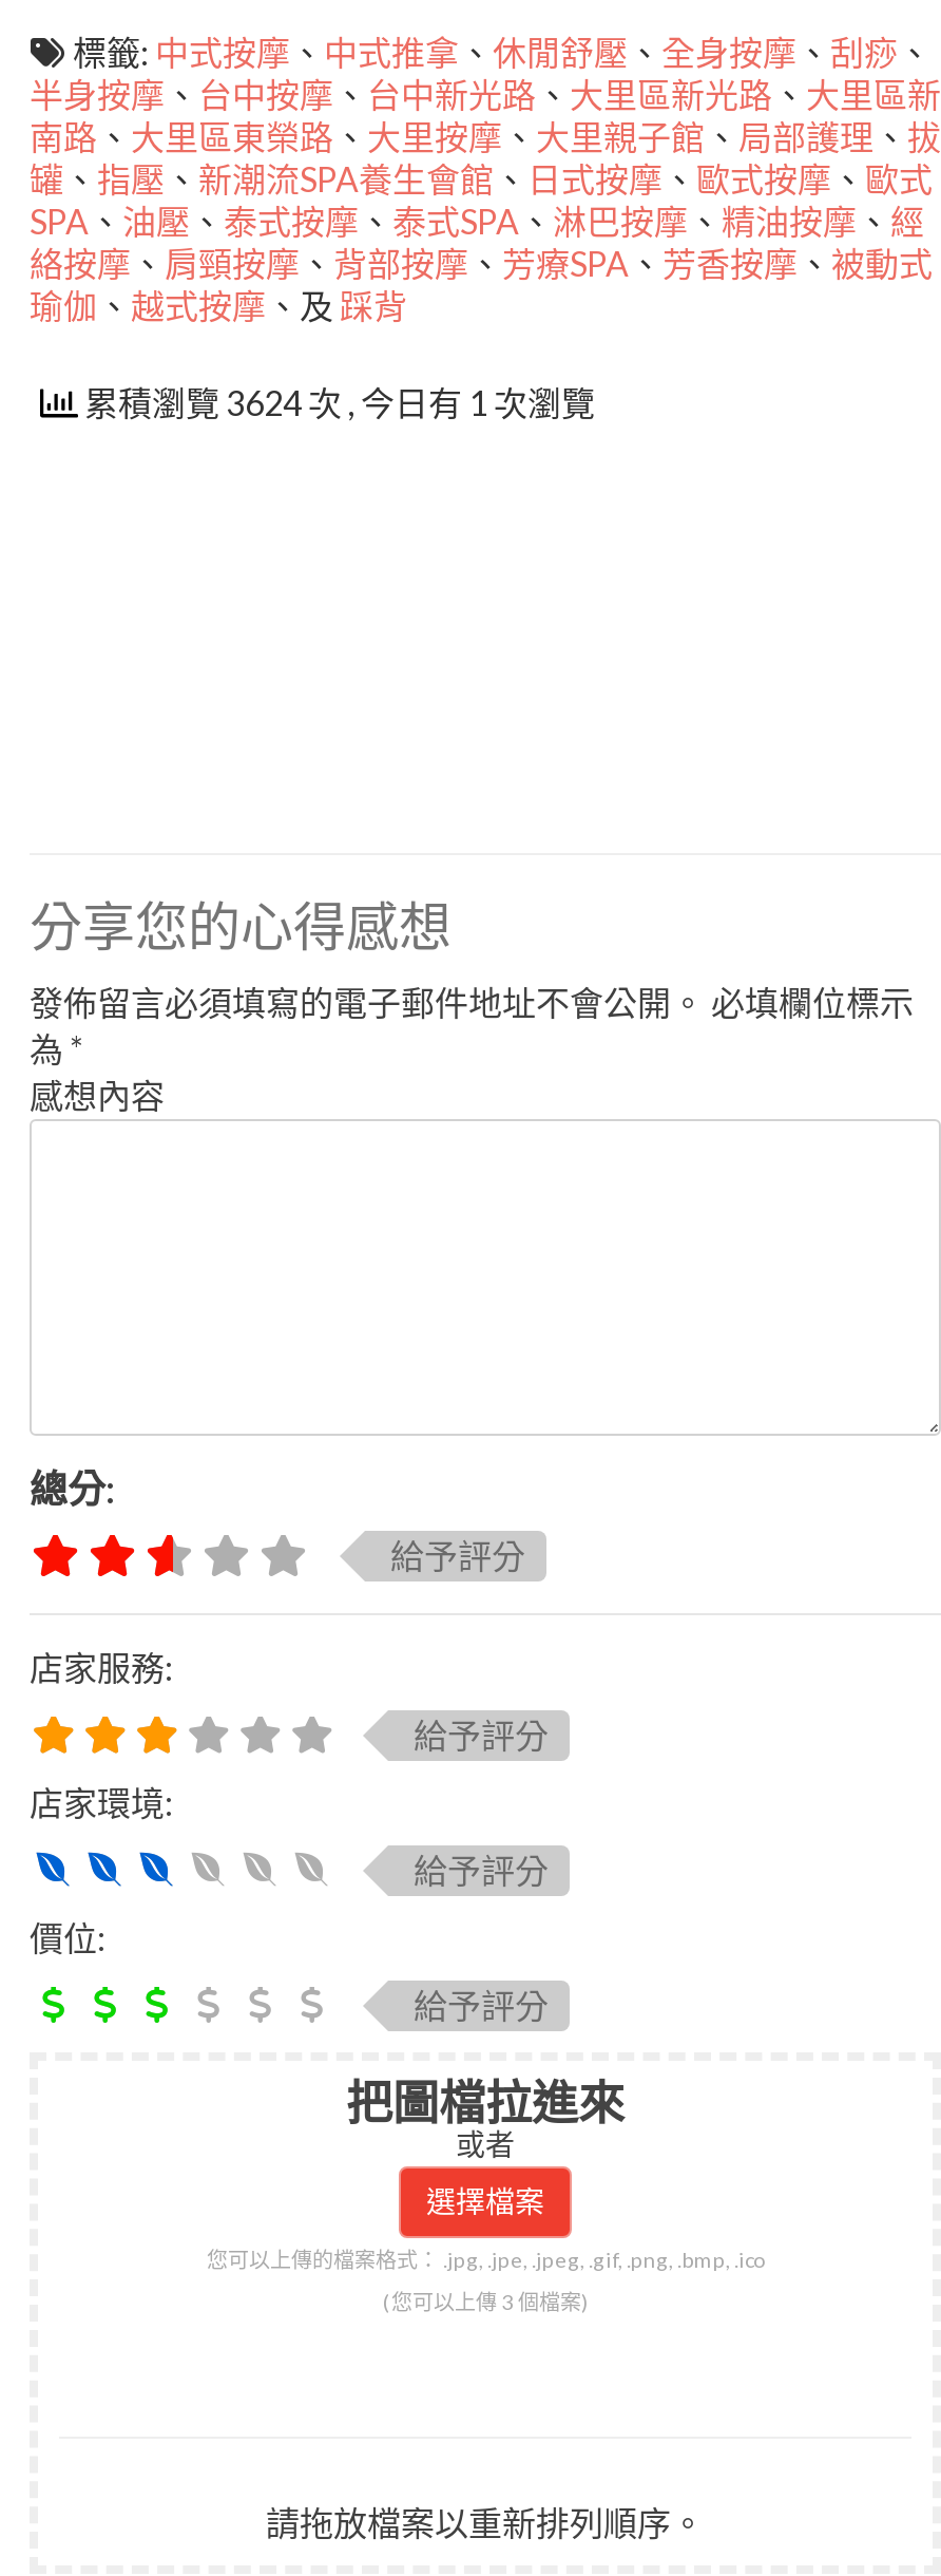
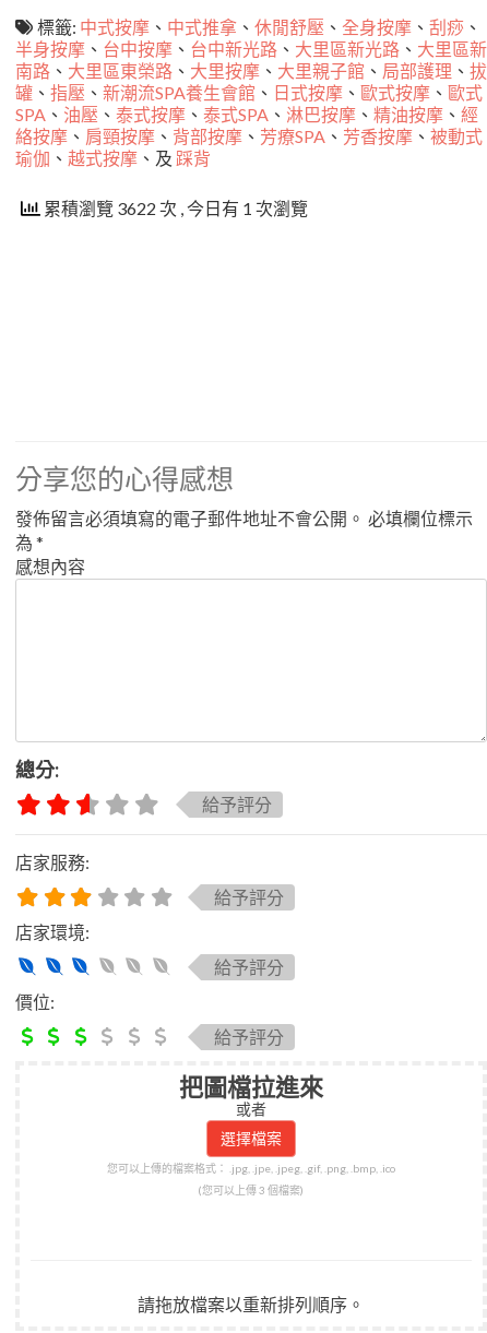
[78,383,595,423] 累積瀏覽 3624 次, 今日有 1 次瀏覽 -> [40,198,308,219] 累積瀏覽 3622 次, 今日有 1 次瀏覽

